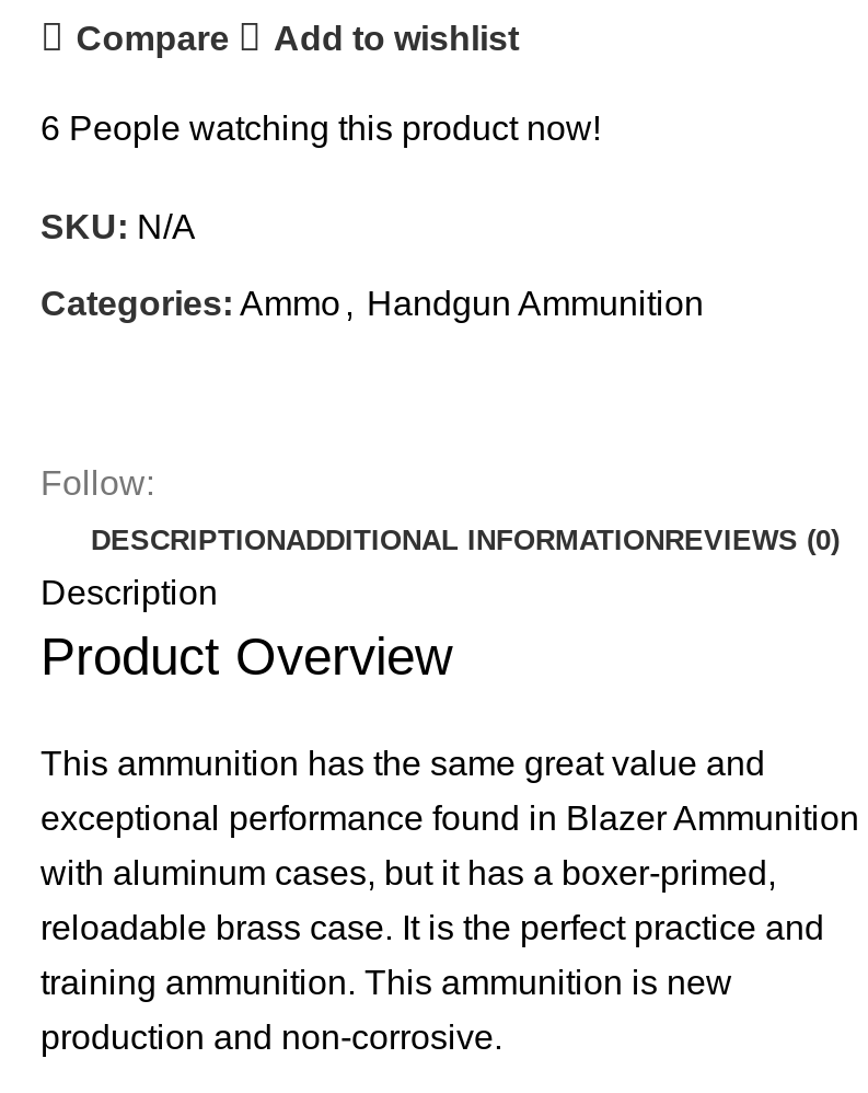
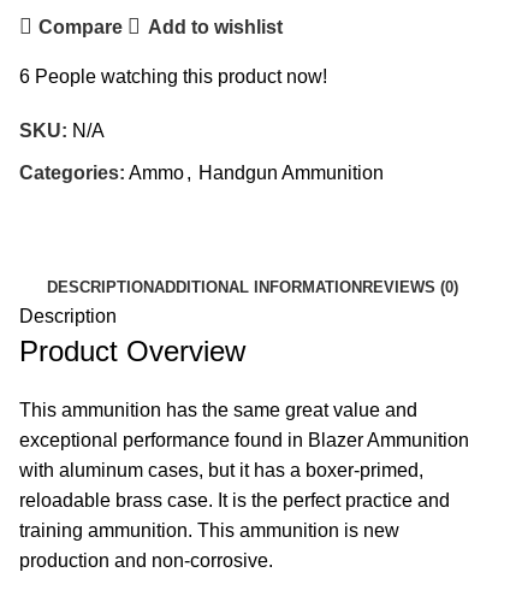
[40,465,154,502] Follow: -> none

